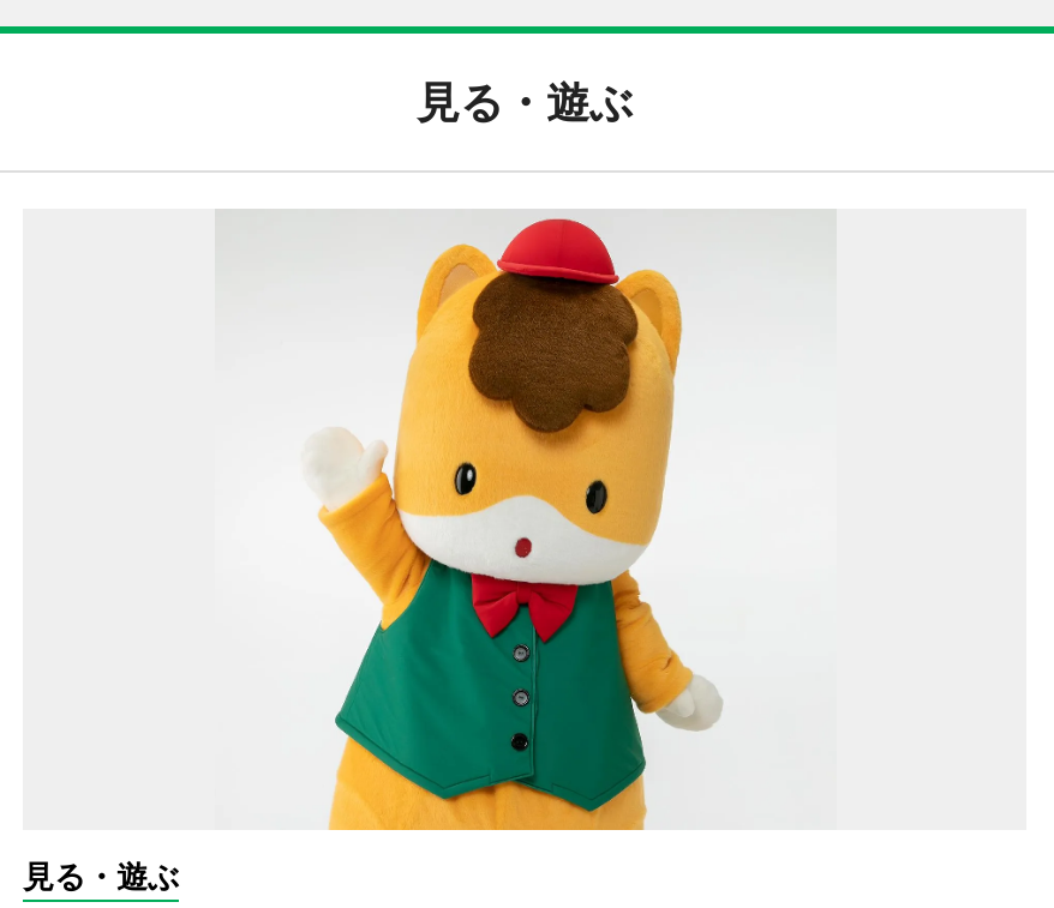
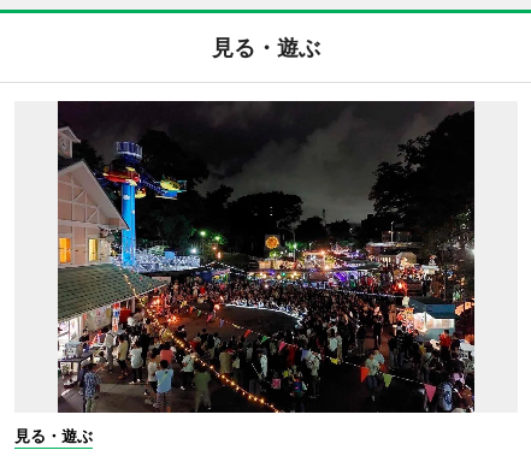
[109,209,940,832] [image] -> [57,100,476,414] [image]

